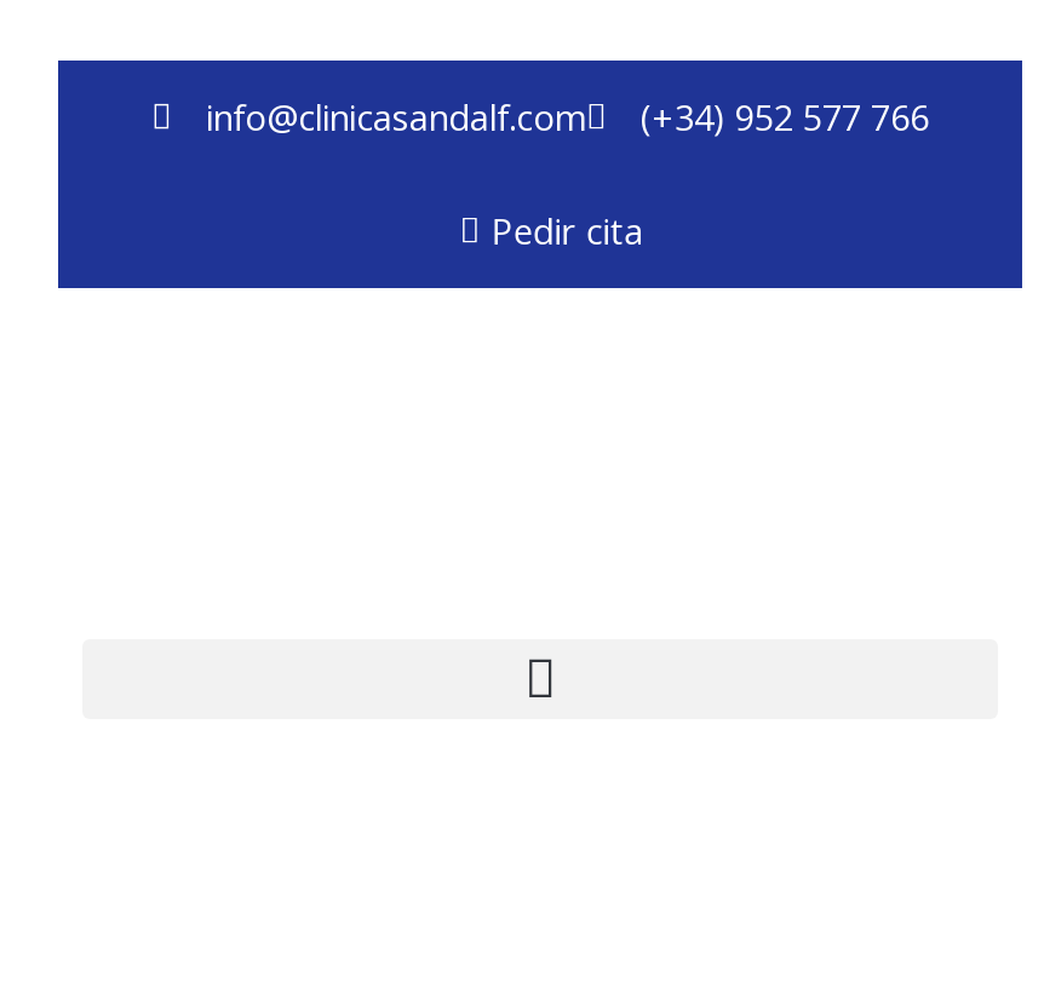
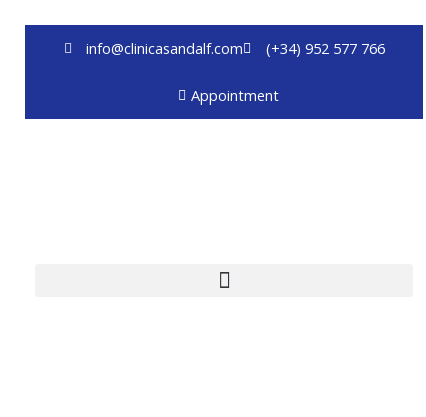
[491,206,644,254] Pedir cita -> [191,85,279,105] Appointment

